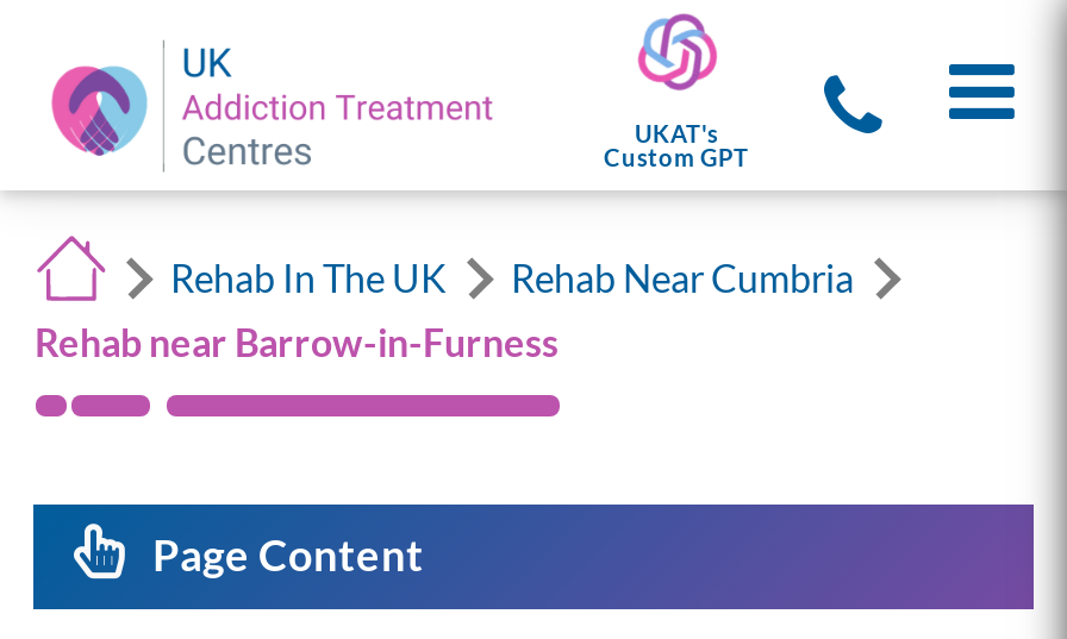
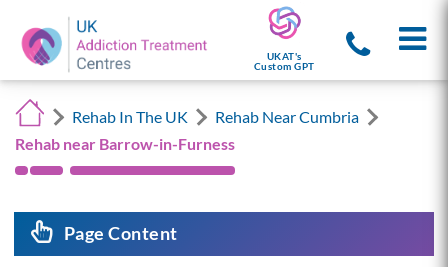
[636,14,717,90] [image] -> [268,6,301,39] [image]

